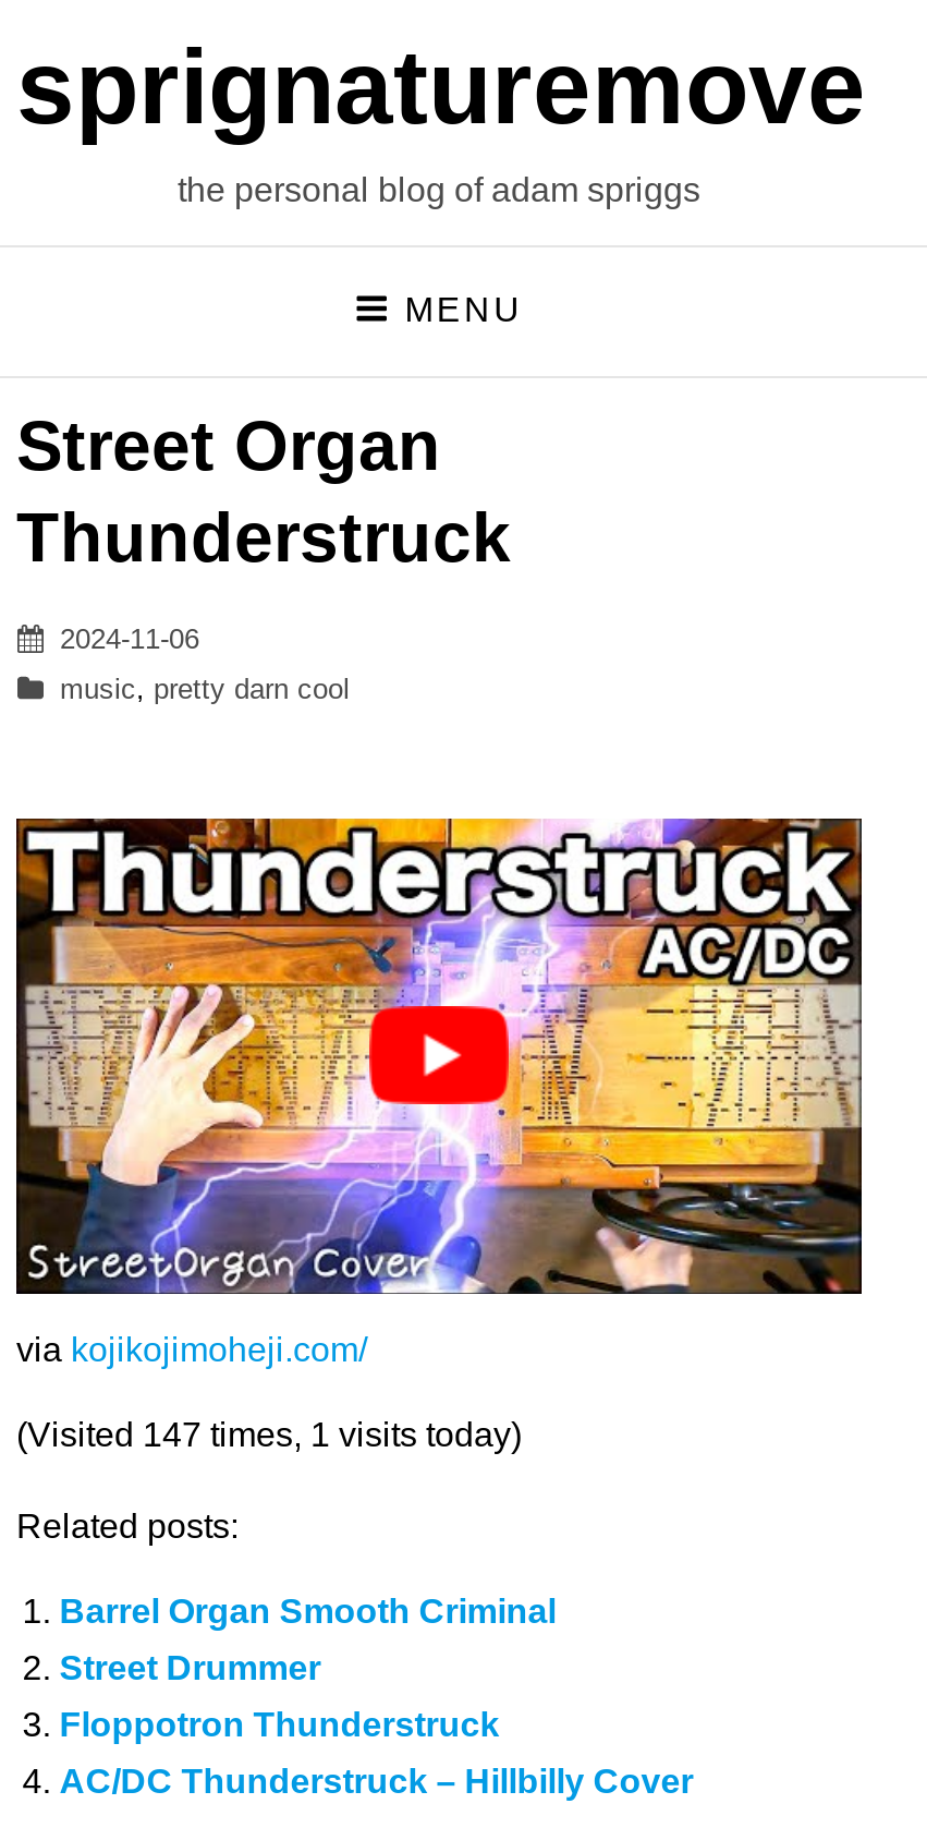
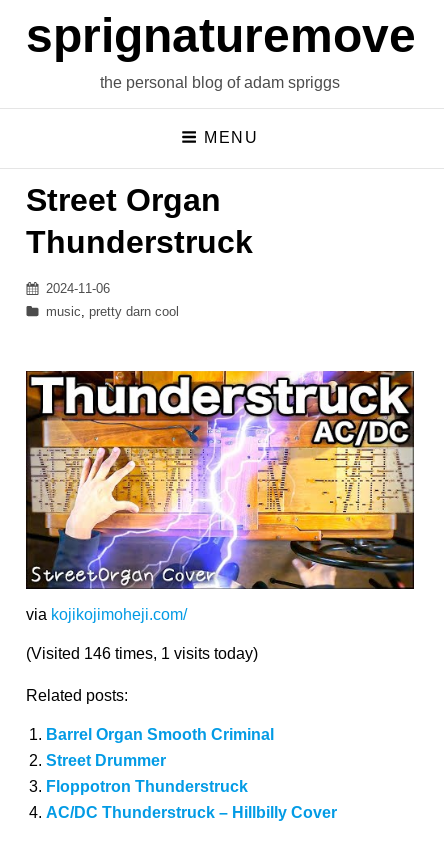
[367,1004,511,1106] [image] -> [188,457,252,502] [image]
[16,1416,522,1453] (Visited 147 times, 1 visits today) -> [26,645,258,662] (Visited 146 times, 1 visits today)

